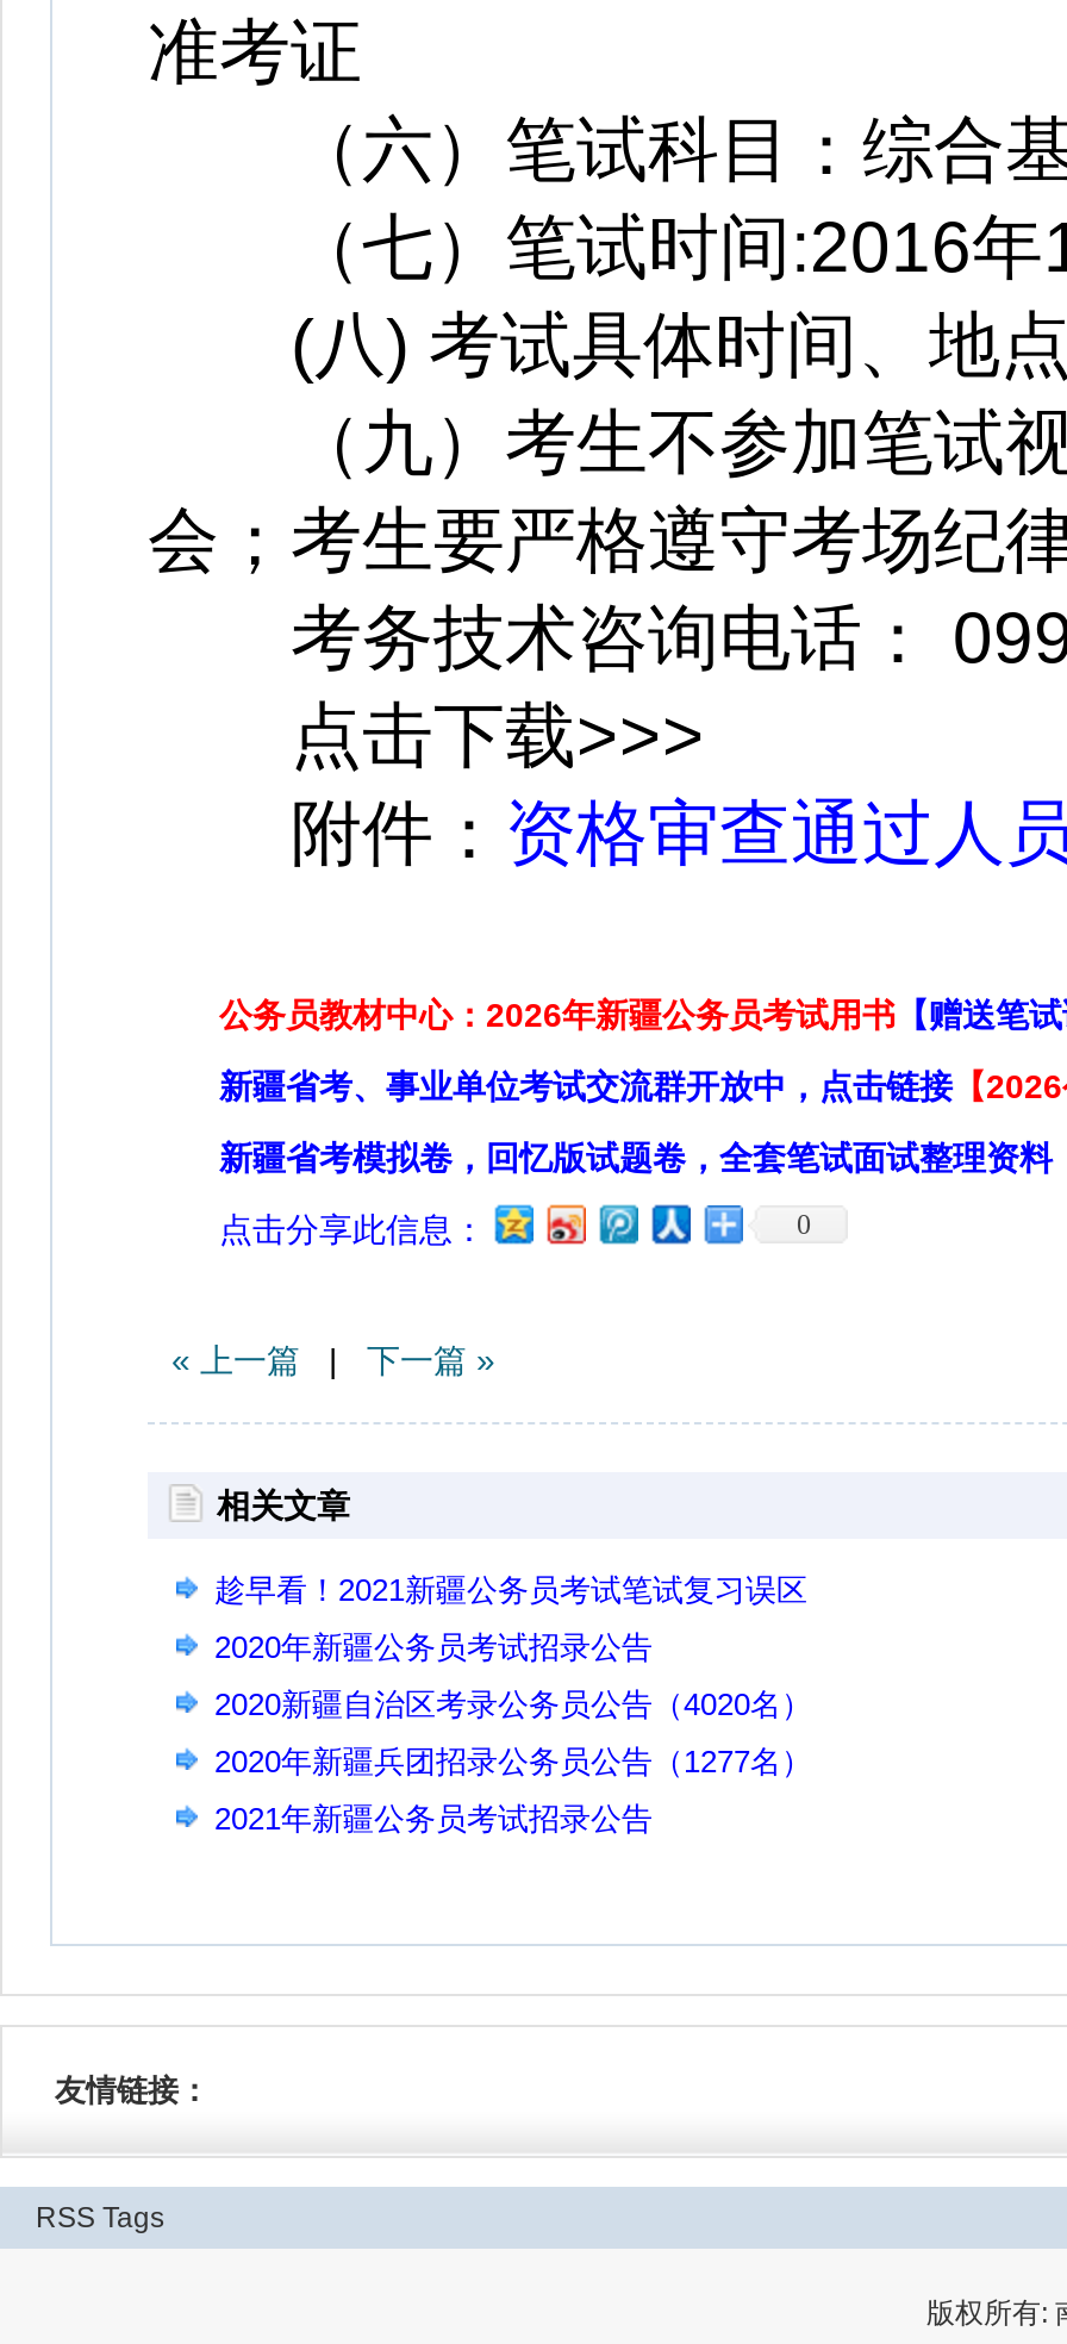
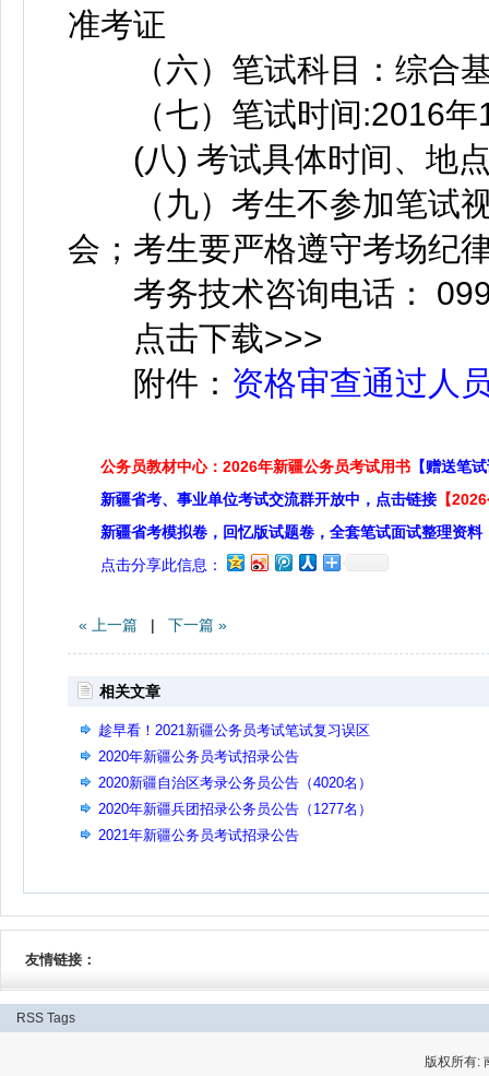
[797,1208,811,1241] 0 -> none

